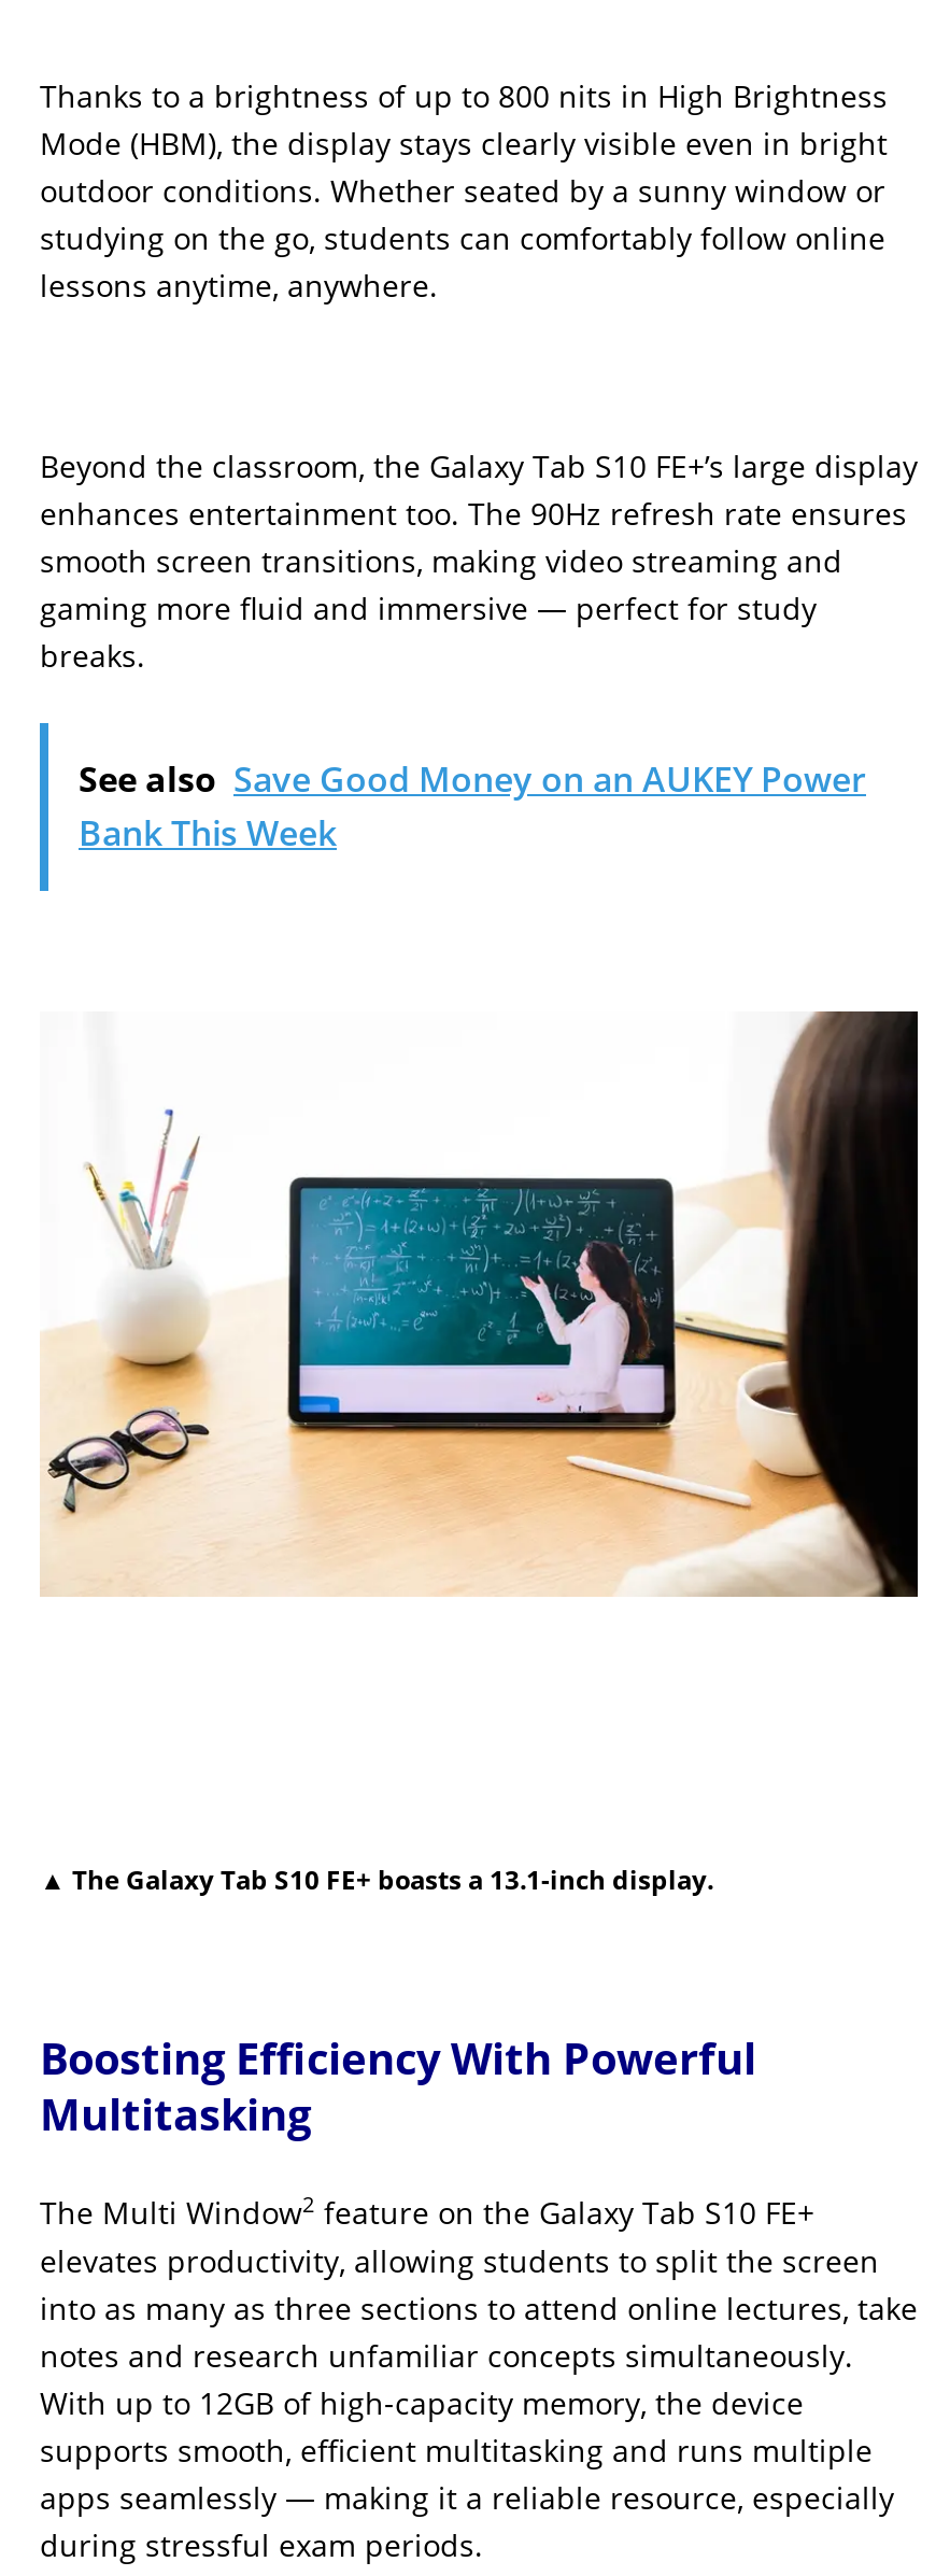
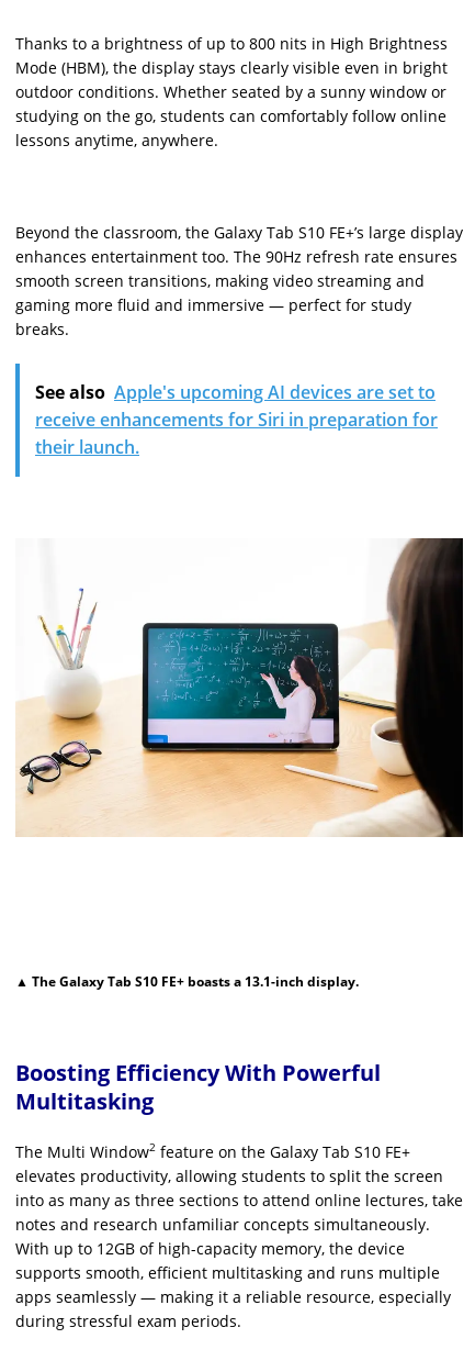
[79,755,866,857] See also Save Good Money on an AUKEY Power | Bank This Week -> [35,380,438,459] See also Apple's upcoming AI devices are set to | receive enhancements for Siri in preparation for | their launch.

